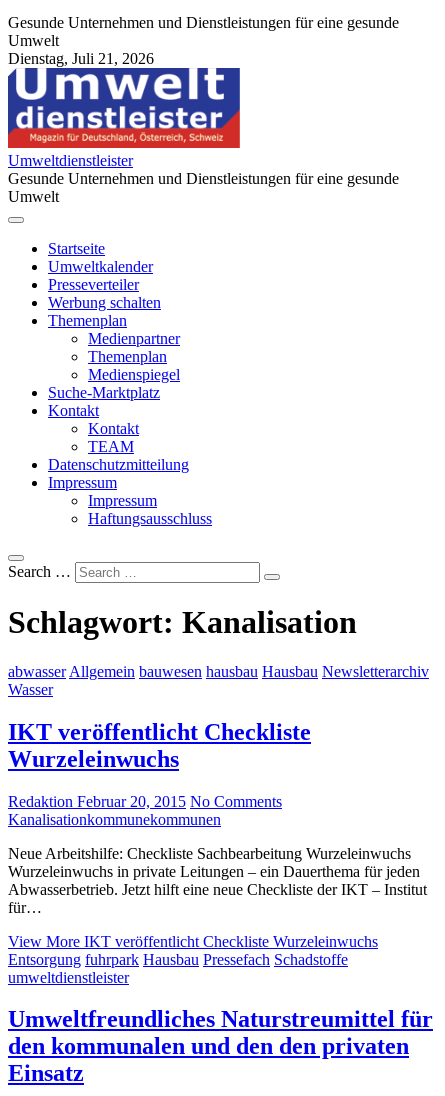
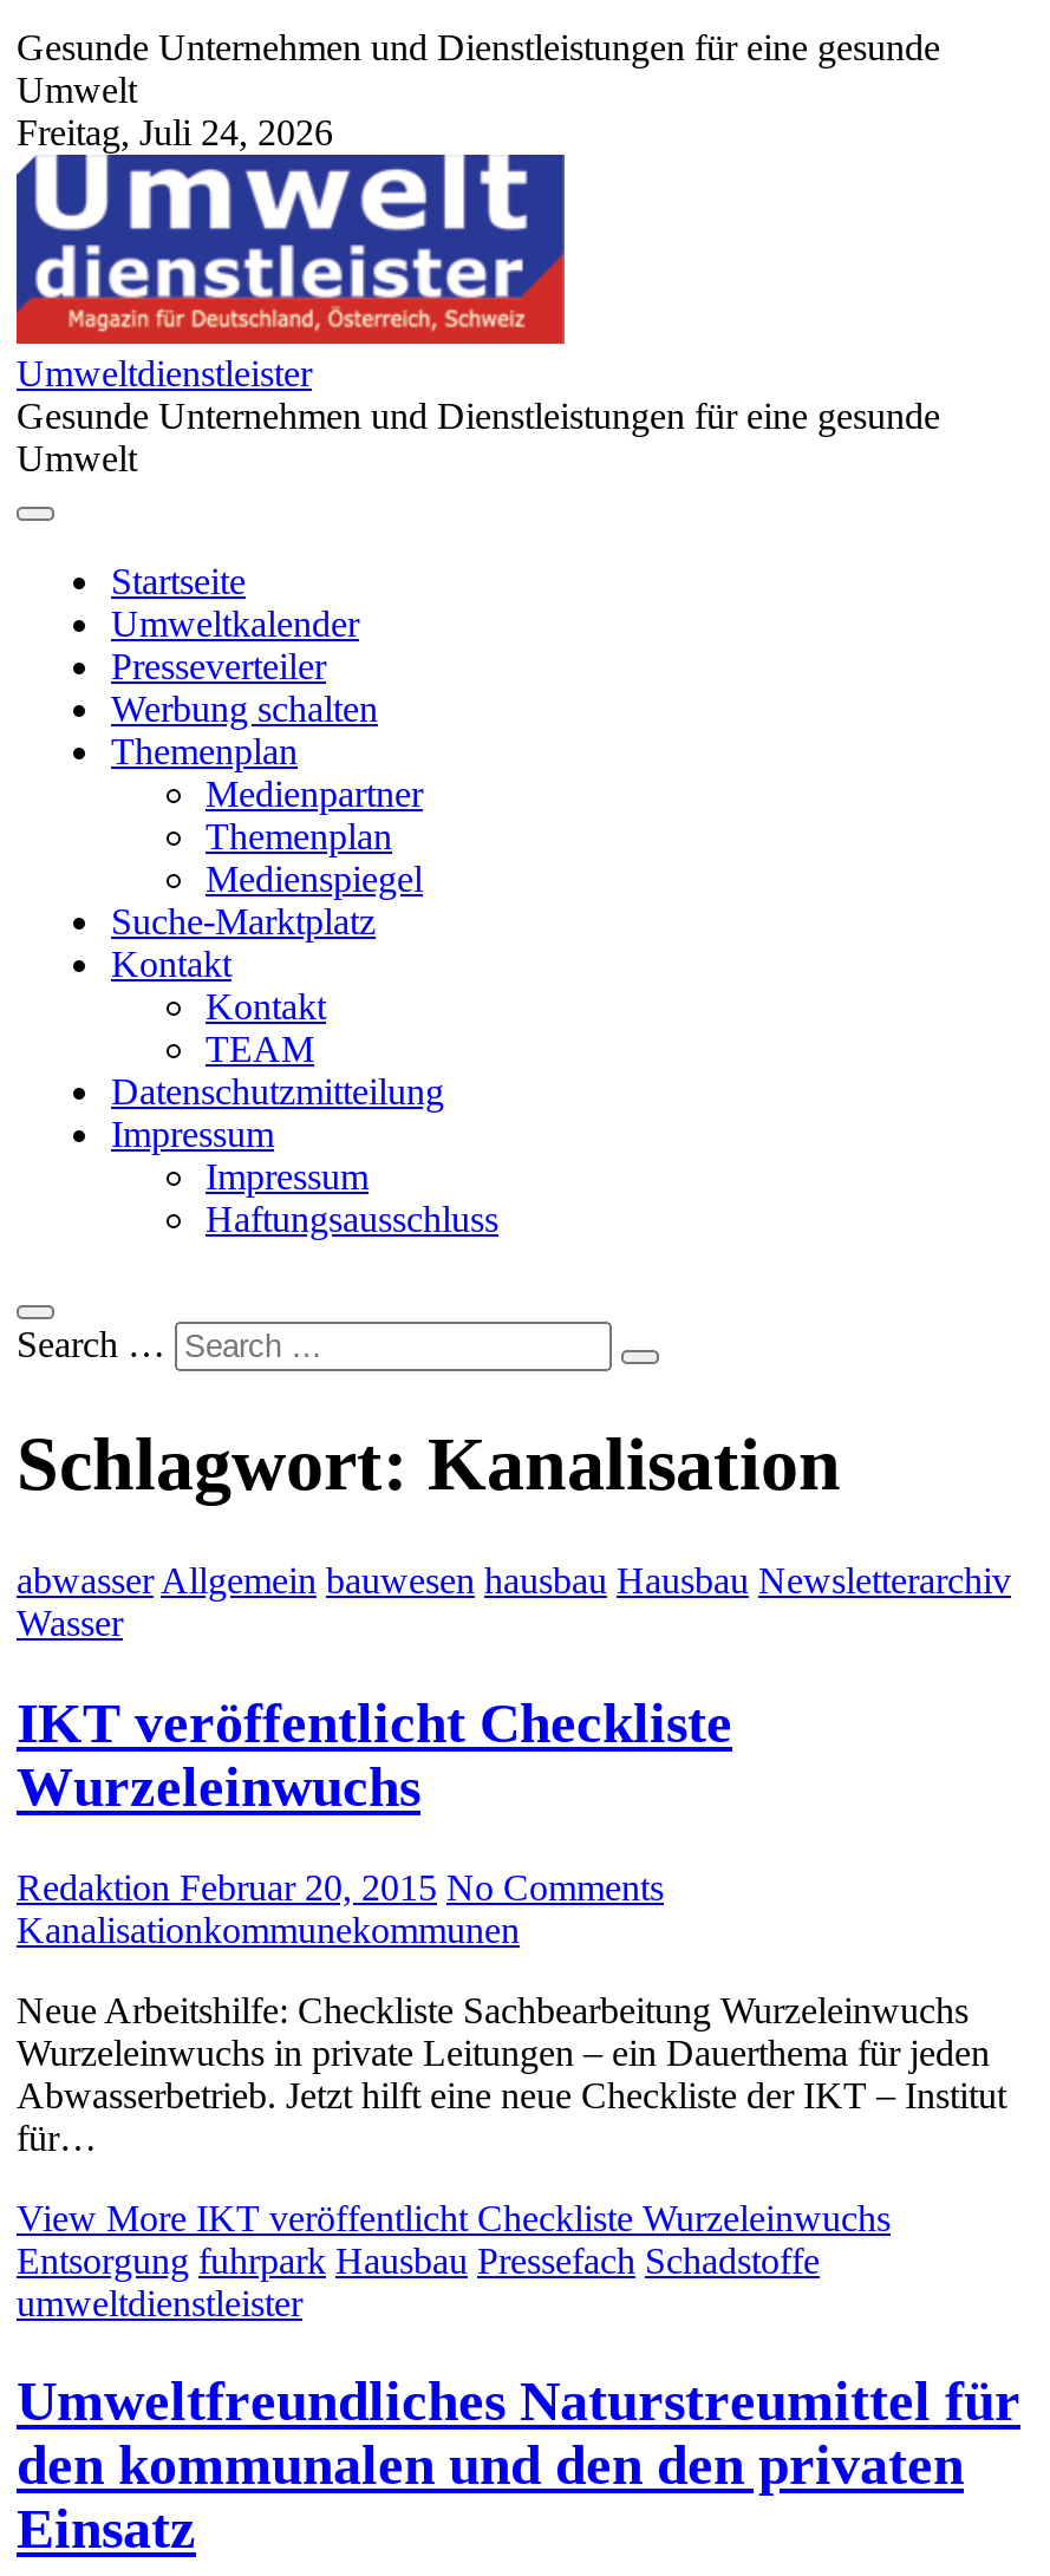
[8,50,154,67] Dienstag, Juli 21, 2026 -> [17,112,333,152] Freitag, Juli 24, 2026

